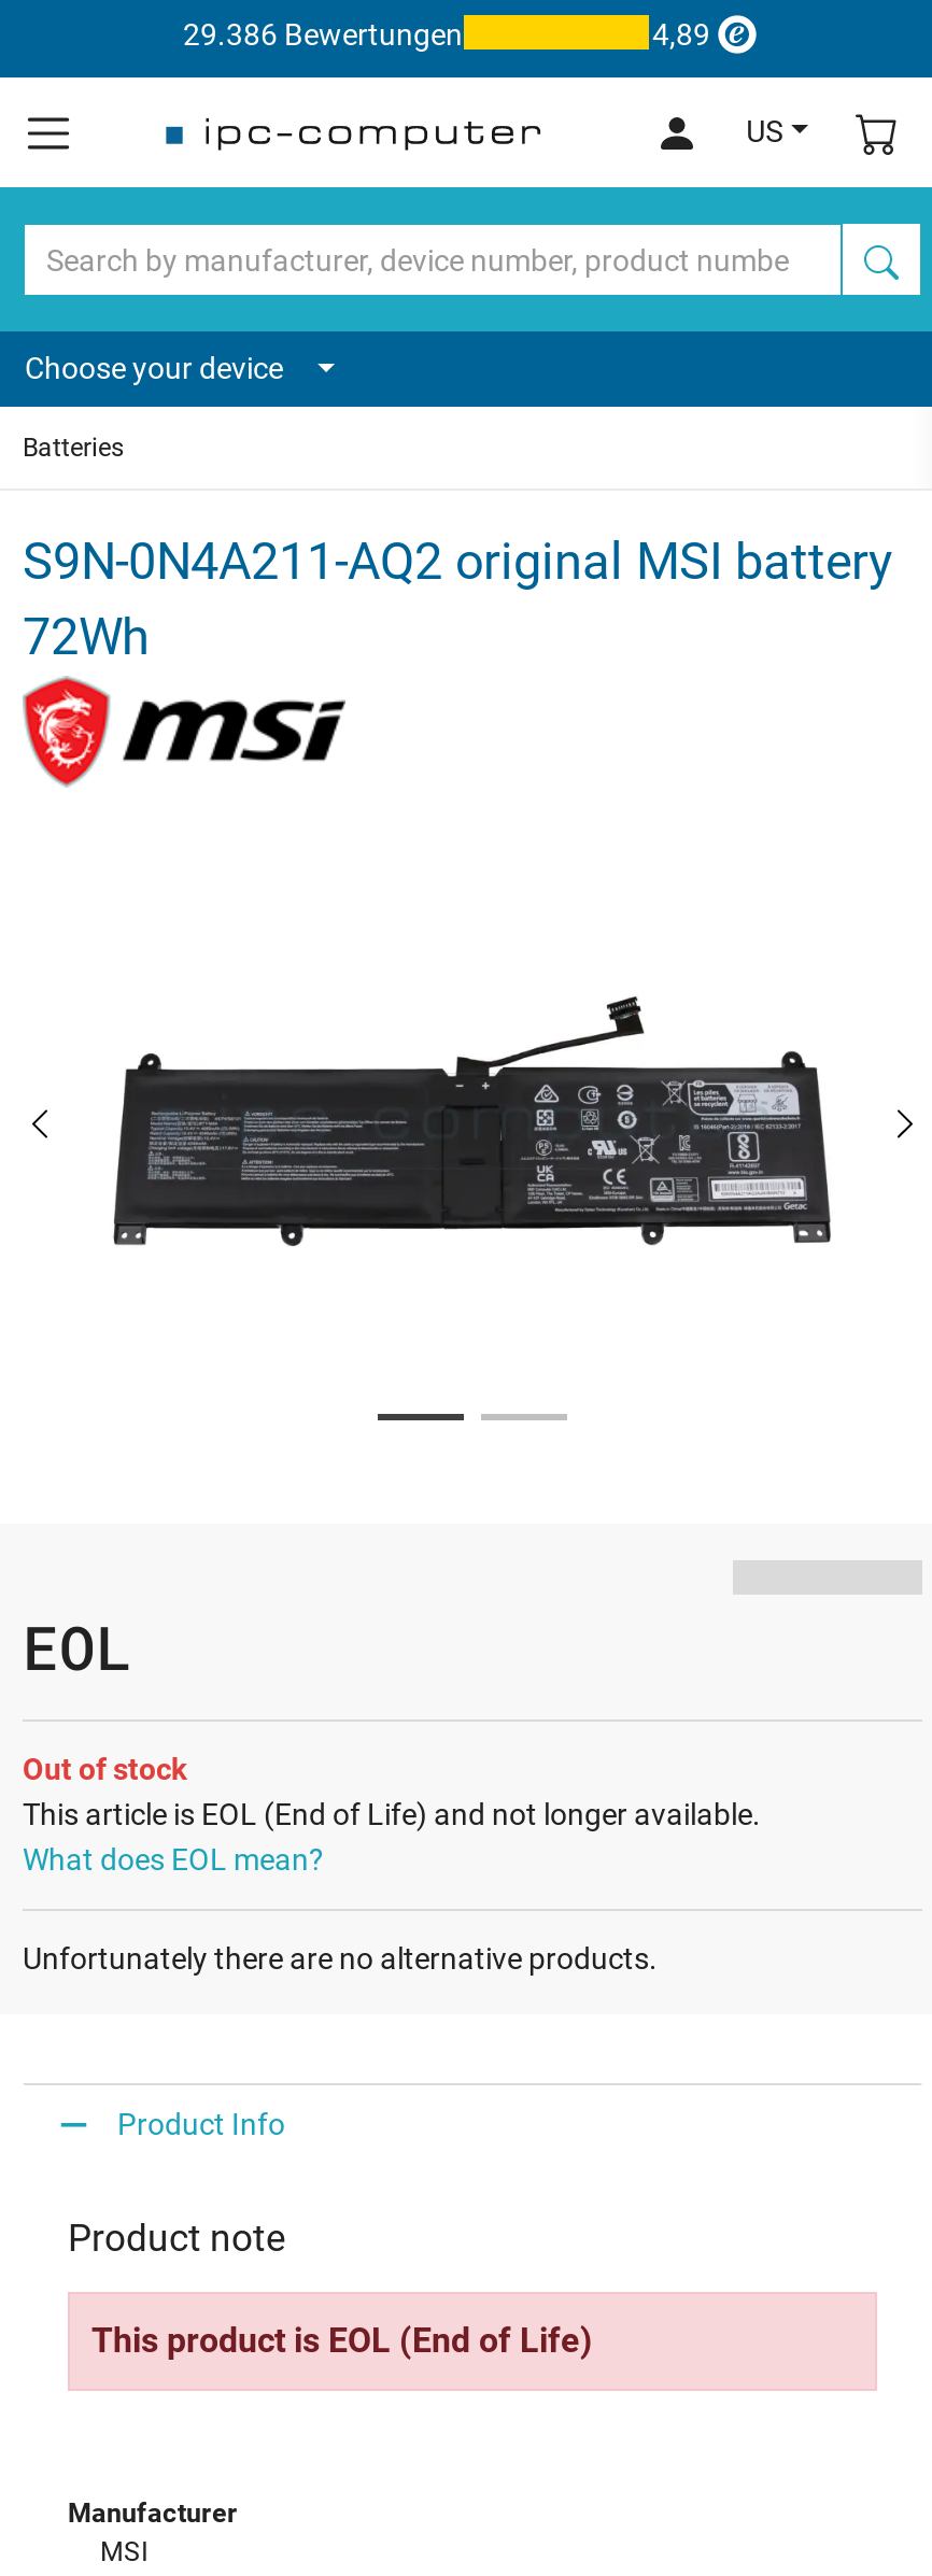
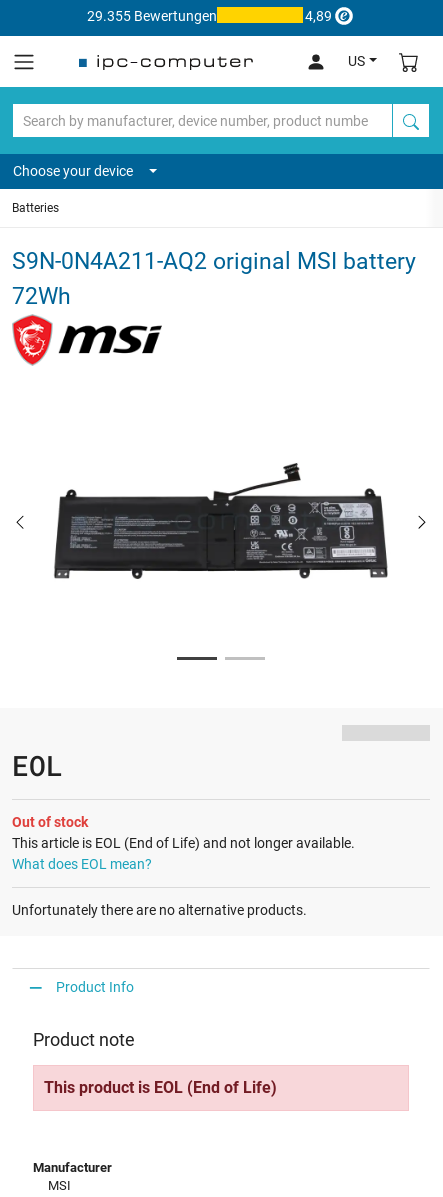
[183,16,463,51] 29.386 Bewertungen -> [86,7,216,23] 29.355 Bewertungen

